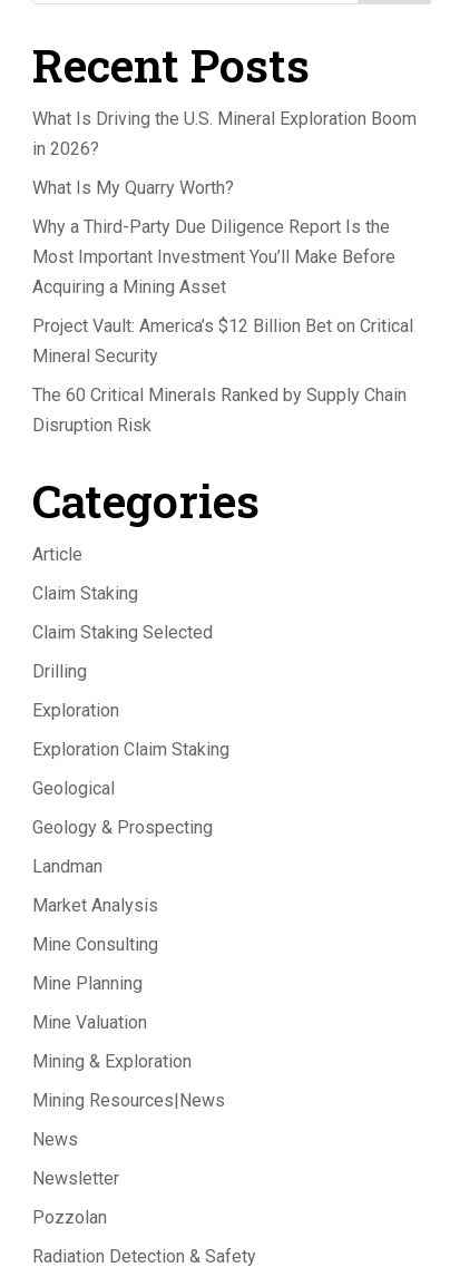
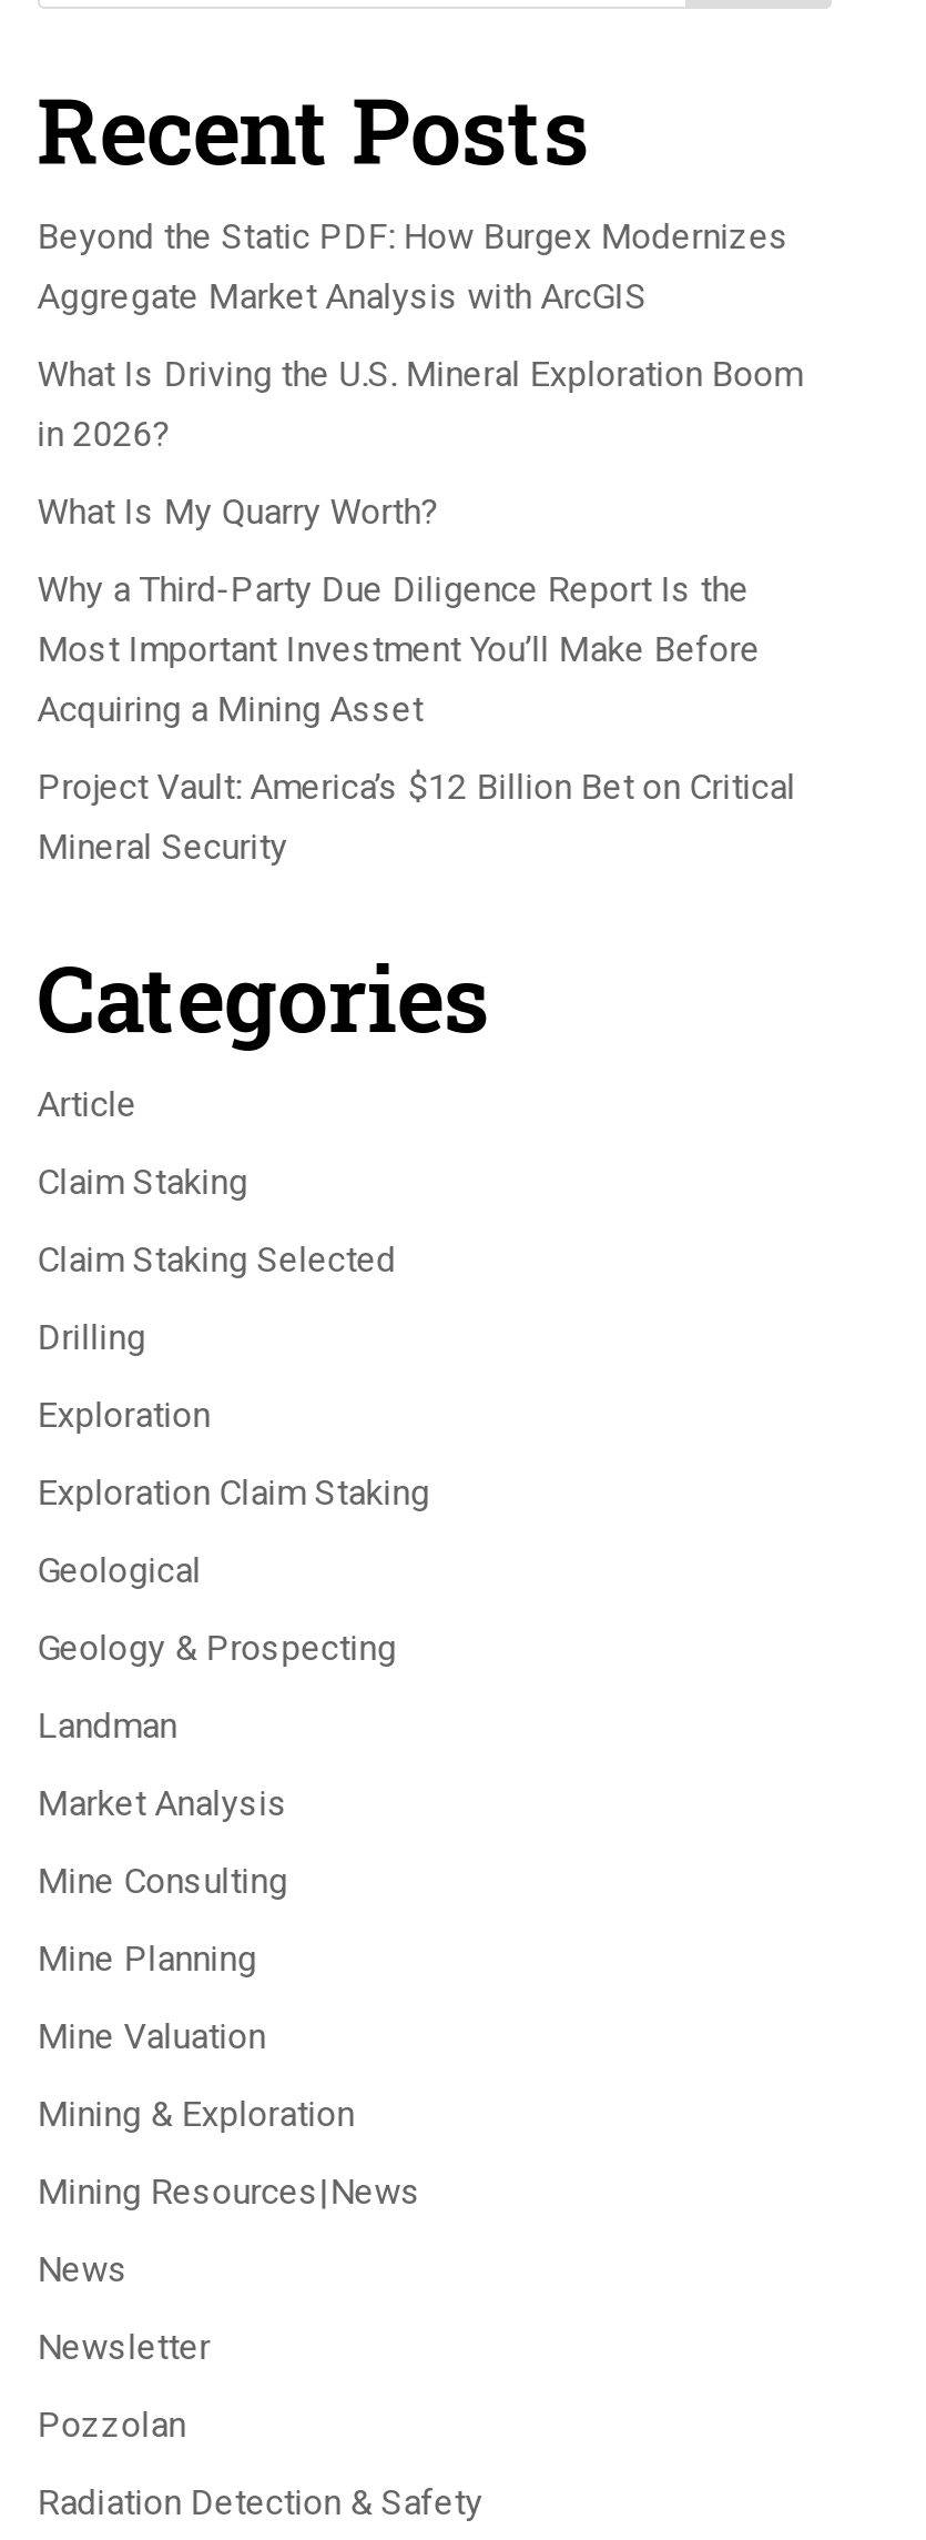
none -> [37,215,789,317] Beyond the Static PDF: How Burgex Modernizes | Aggregate Market Analysis with ArcGIS
moved [32,108,416,367] -> [37,353,802,868]: What Is Driving the U.S. Mineral Exploration Boom | in 2026? | What Is My Quarry Worth? | Why a Third-Party Due Diligence Report Is the | Most Important Investment You’ll Make Before | Acquiring a Mining Asset | Project Vault: America’s $12 Billion Bet on Critical | Mineral Security
[32,384,406,436] The 60 Critical Minerals Ranked by Supply Chain | Disruption Risk -> none

